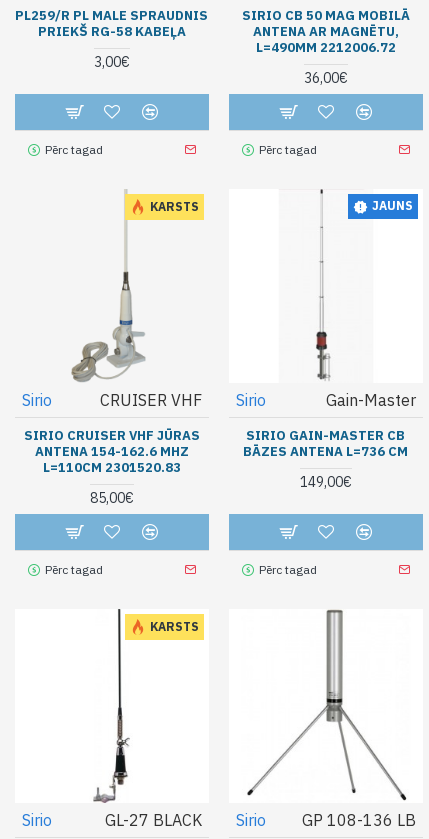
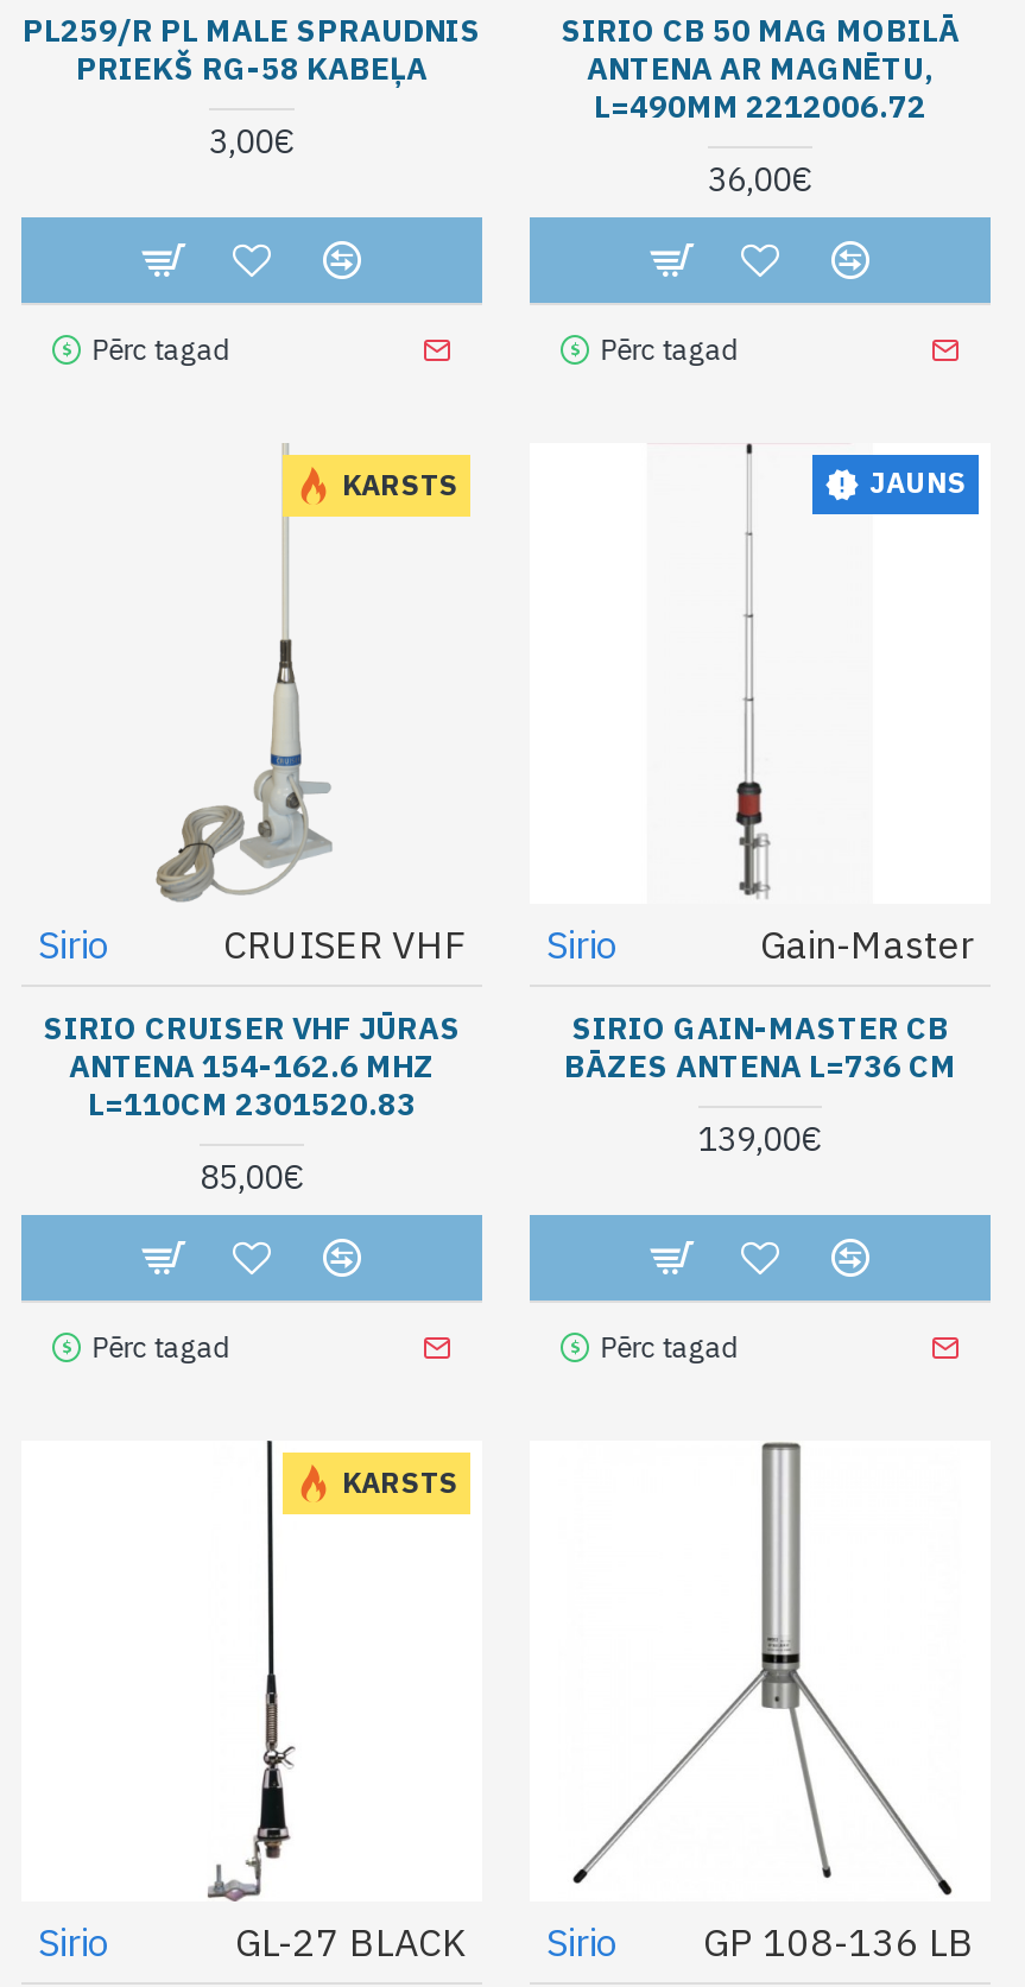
[300,473,352,491] 149,00€ -> [698,1117,822,1160] 139,00€

